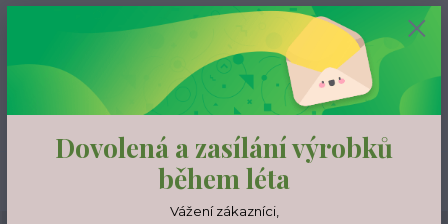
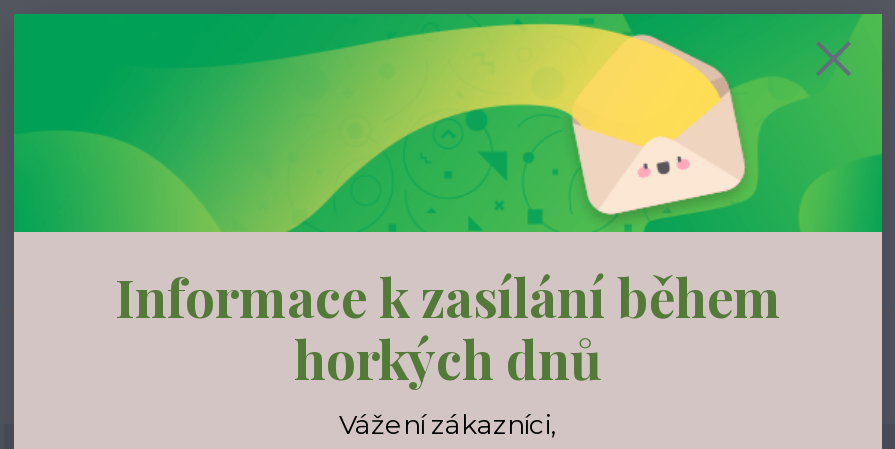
[55,130,393,196] Dovolená a zasílání výrobků | během léta -> [115,262,781,394] Informace k zasílání během | horkých dnů

